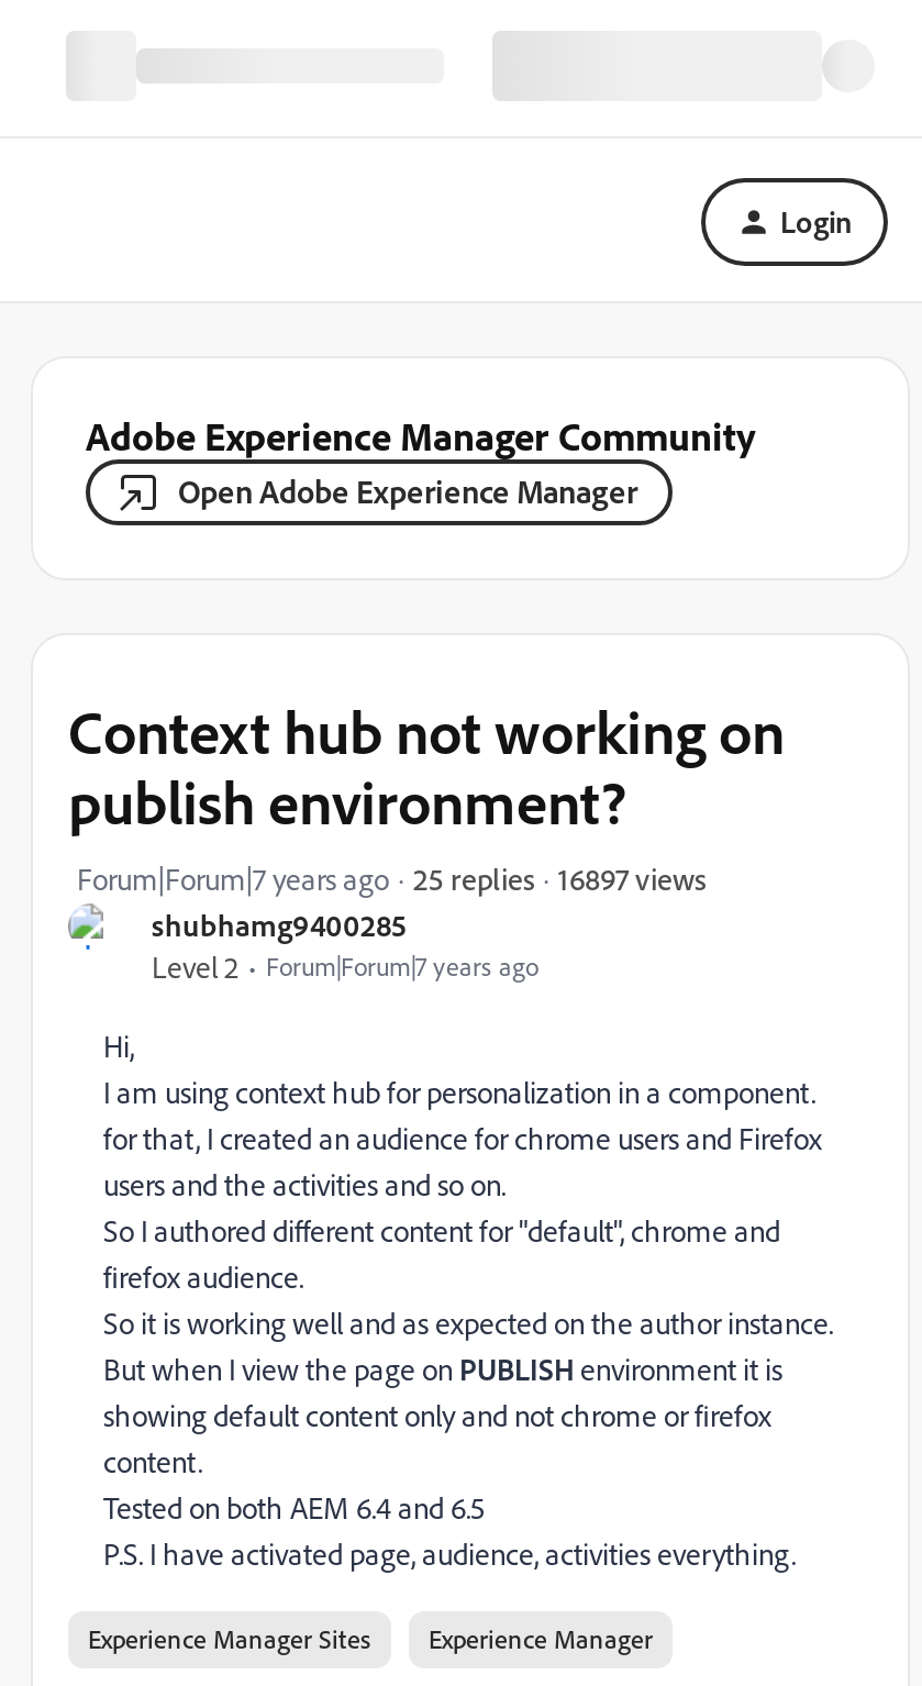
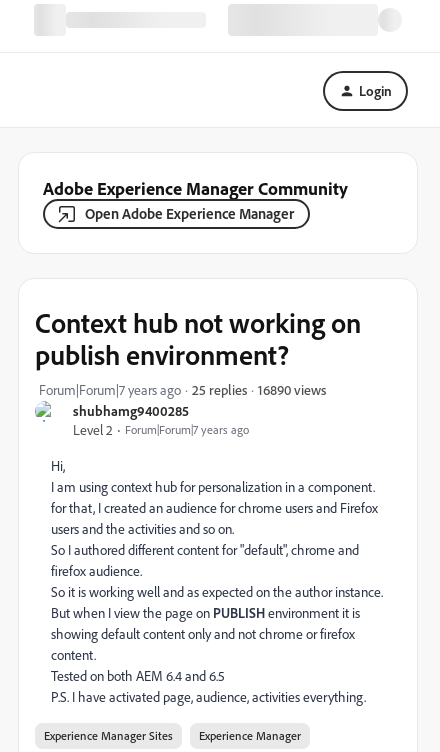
[558,858,706,896] 16897 views -> [258,380,326,397] 16890 views

